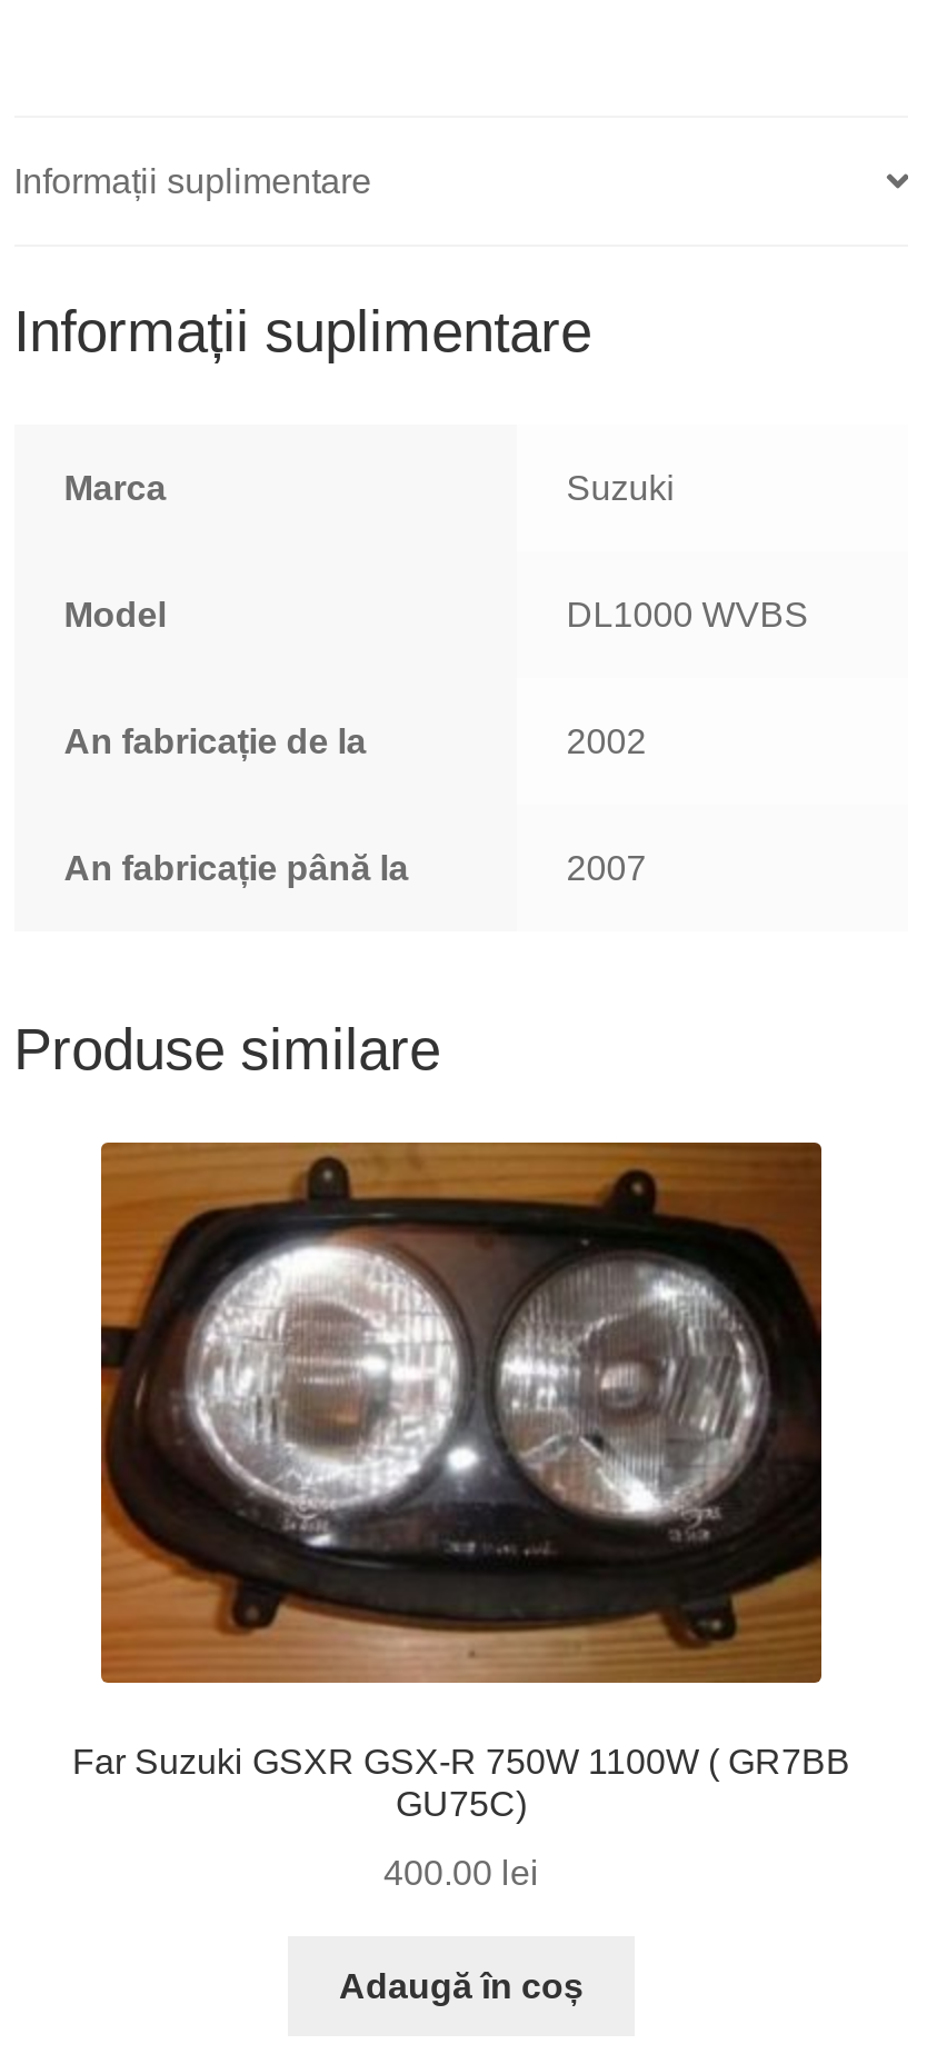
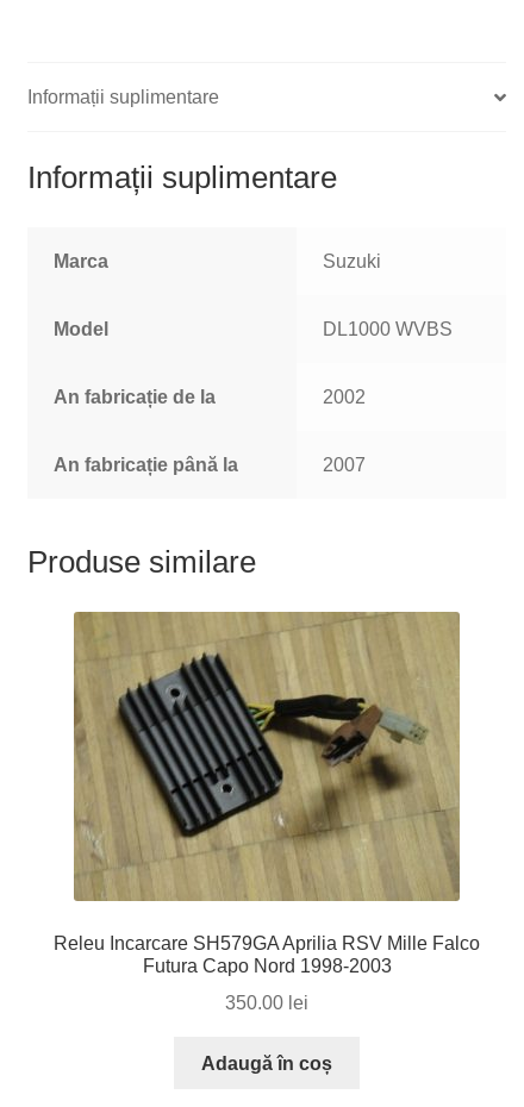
[72,1140,850,1823] [image] | Far Suzuki GSXR GSX-R 750W 1100W ( GR7BB | GU75C) -> [54,611,480,976] [image] | Releu Incarcare SH579GA Aprilia RSV Mille Falco | Futura Capo Nord 1998-2003
[383,1853,539,1891] 400.00 lei -> [225,992,308,1013] 350.00 lei

